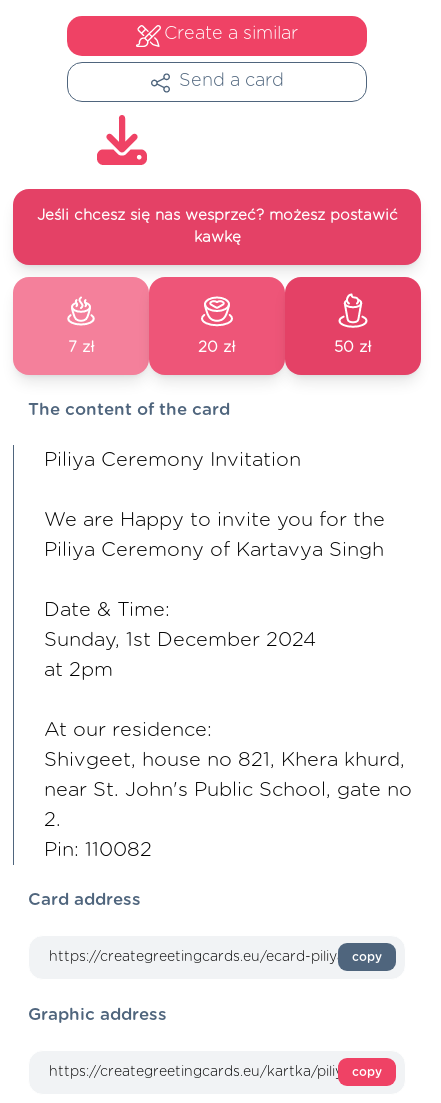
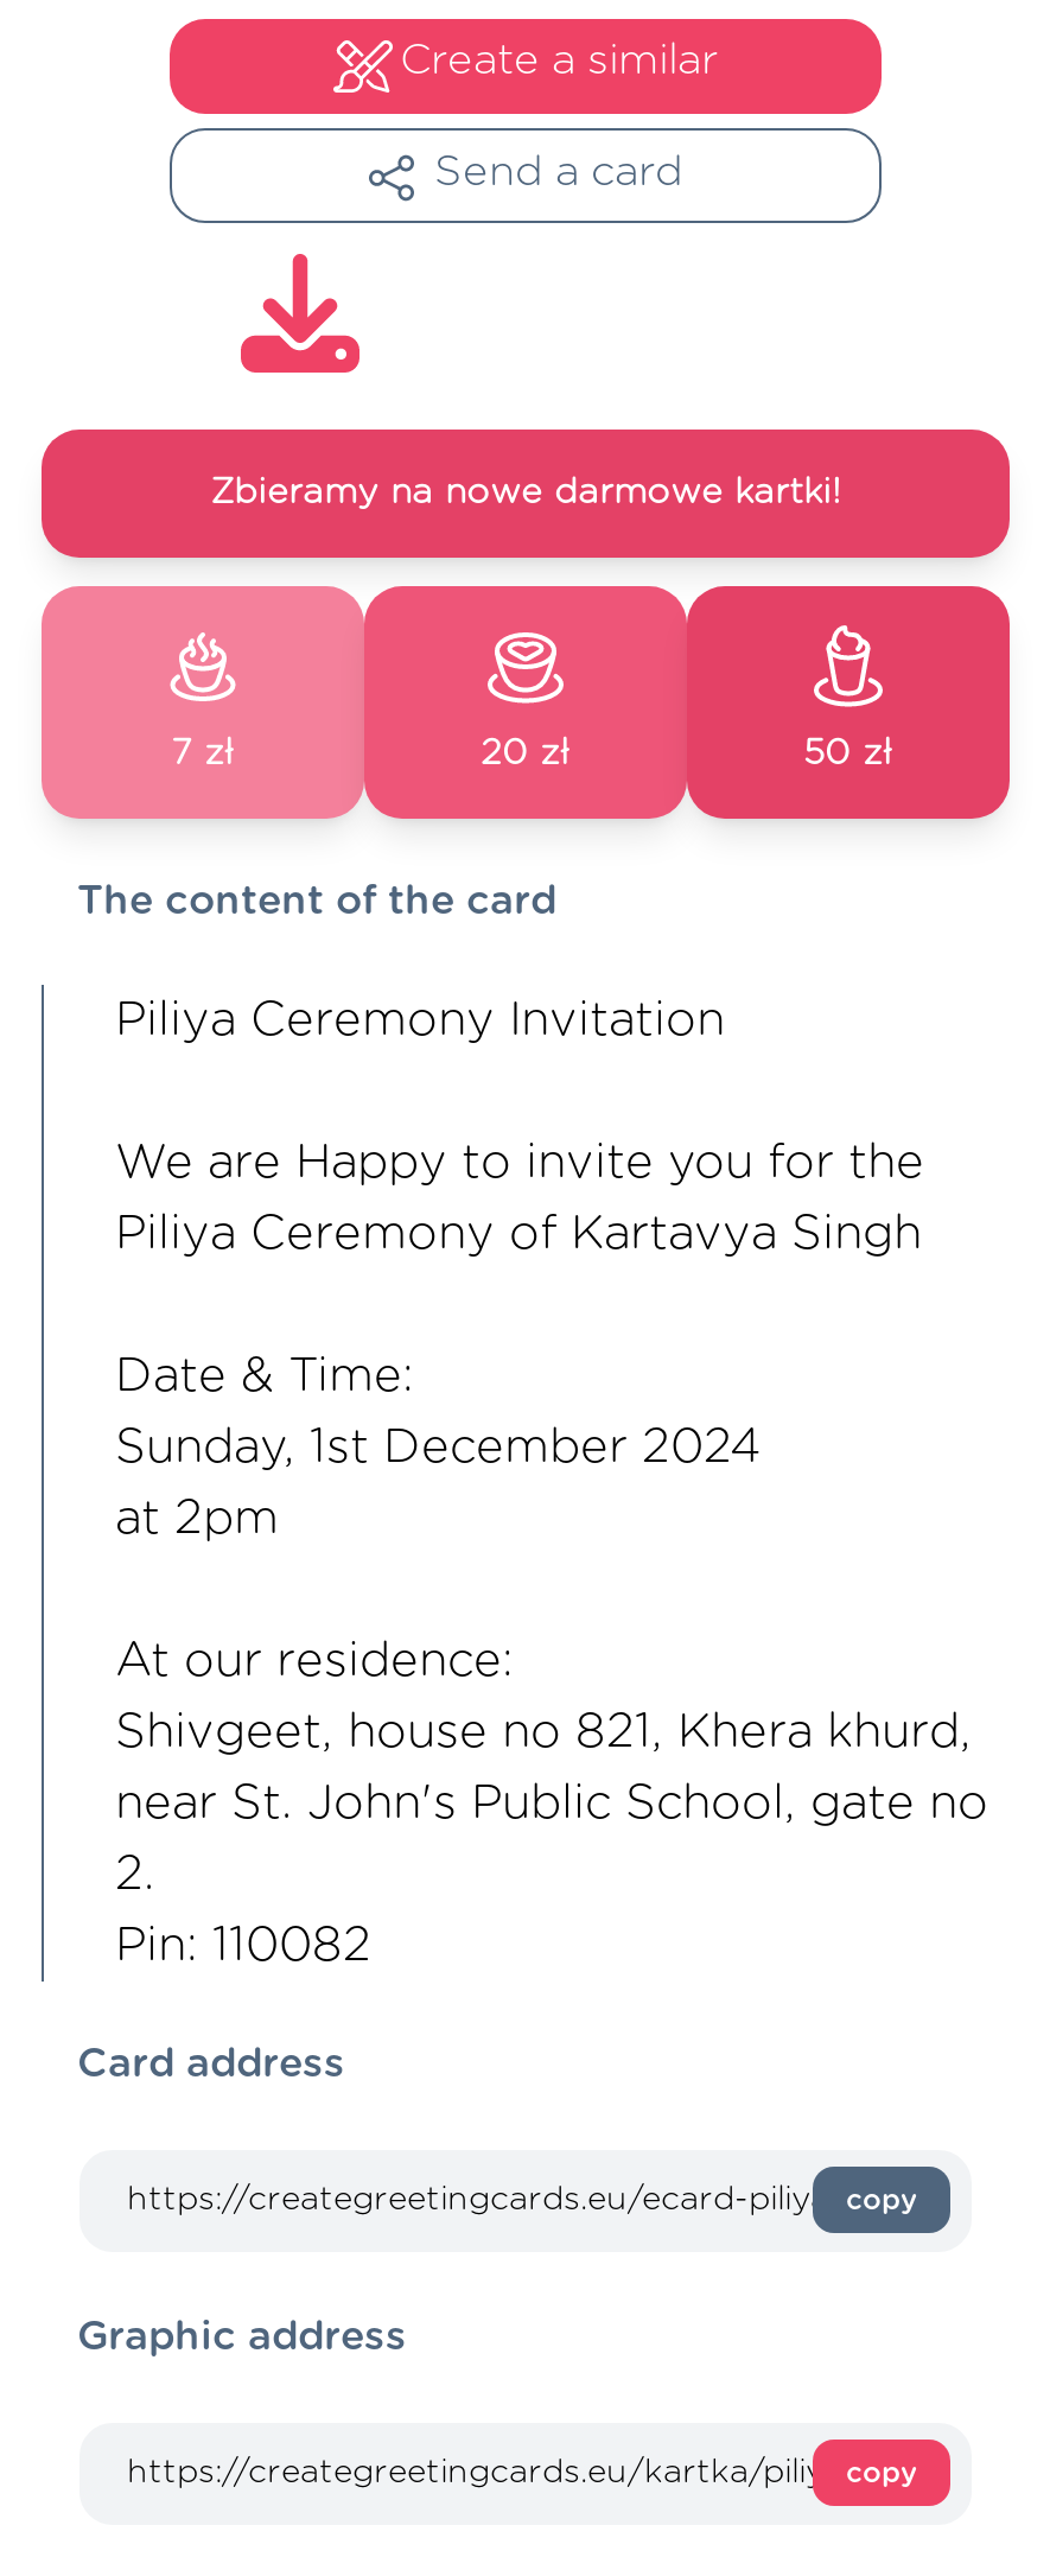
[36,208,397,245] Jeśli chcesz się nas wesprzeć? możesz postawić | kawkę -> [210,475,841,511] Zbieramy na nowe darmowe kartki!

